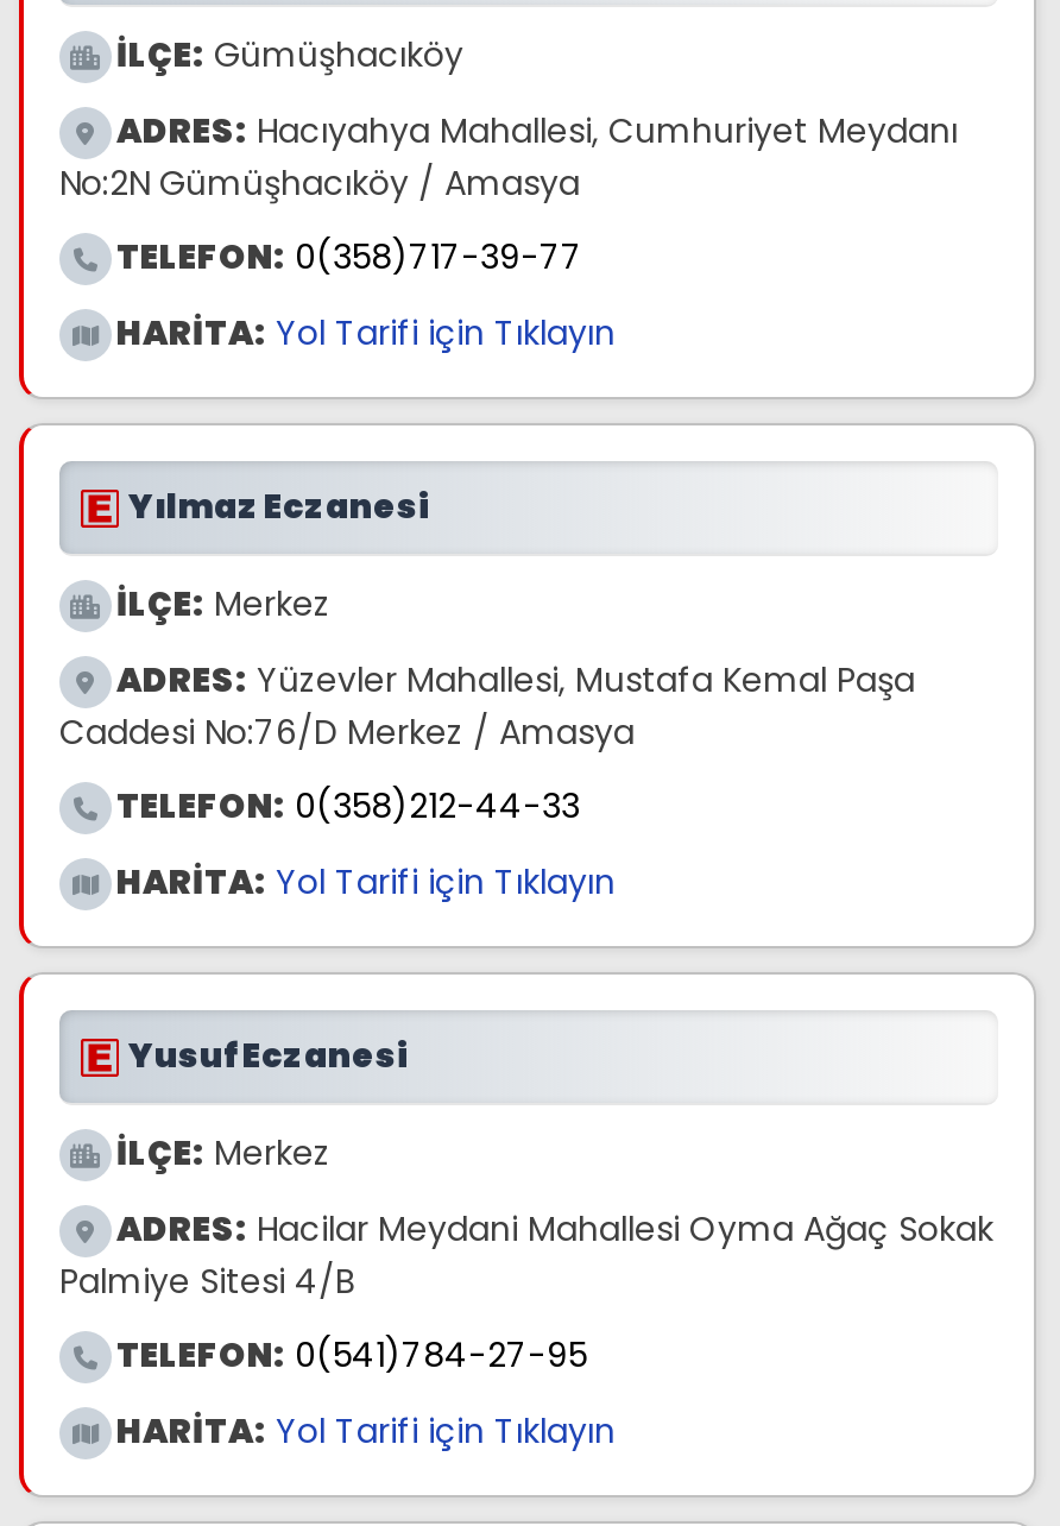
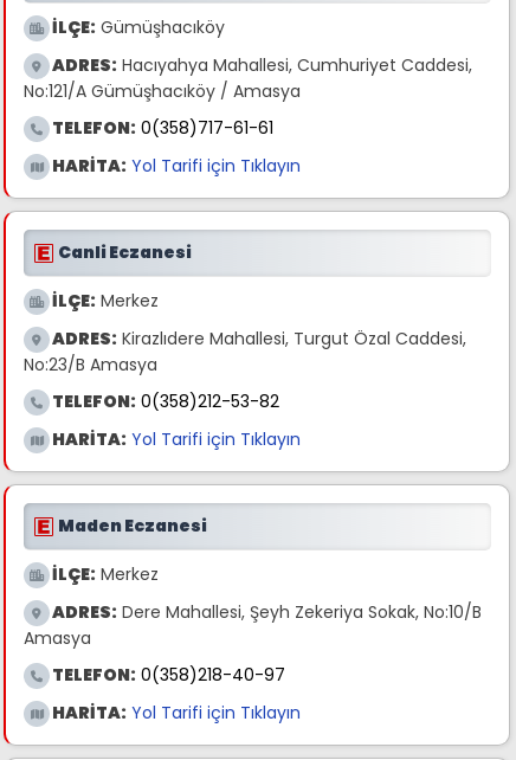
[112,107,958,155] ADRES: Hacıyahya Mahallesi, Cumhuriyet Meydanı -> [50,53,472,77] ADRES: Hacıyahya Mahallesi, Cumhuriyet Caddesi,
[59,159,580,207] No:2N Gümüşhacıköy / Amasya -> [24,79,301,103] No:121/A Gümüşhacıköy / Amasya
[112,233,582,280] TELEFON: 0(358)717-39-77 -> [50,116,273,140] TELEFON: 0(358)717-61-61
[128,483,430,530] Yılmaz Eczanesi -> [58,240,192,264] Canli Eczanesi
[59,656,915,756] ADRES: Yüzevler Mahallesi, Mustafa Kemal Paşa | Caddesi No:76/D Merkez / Amasya -> [24,327,466,376] ADRES: Kirazlıdere Mahallesi, Turgut Özal Caddesi, | No:23/B Amasya
[112,782,580,830] TELEFON: 0(358)212-44-33 -> [50,389,279,413] TELEFON: 0(358)212-53-82
[128,1032,409,1079] Yusuf Eczanesi -> [58,514,207,537] Maden Eczanesi
[59,1205,993,1305] ADRES: Hacilar Meydani Mahallesi Oyma Ağaç Sokak | Palmiye Sitesi 4/B -> [24,600,482,650] ADRES: Dere Mahallesi, Şeyh Zekeriya Sokak, No:10/B | Amasya
[112,1331,587,1379] TELEFON: 0(541)784-27-95 -> [50,663,285,687] TELEFON: 0(358)218-40-97

